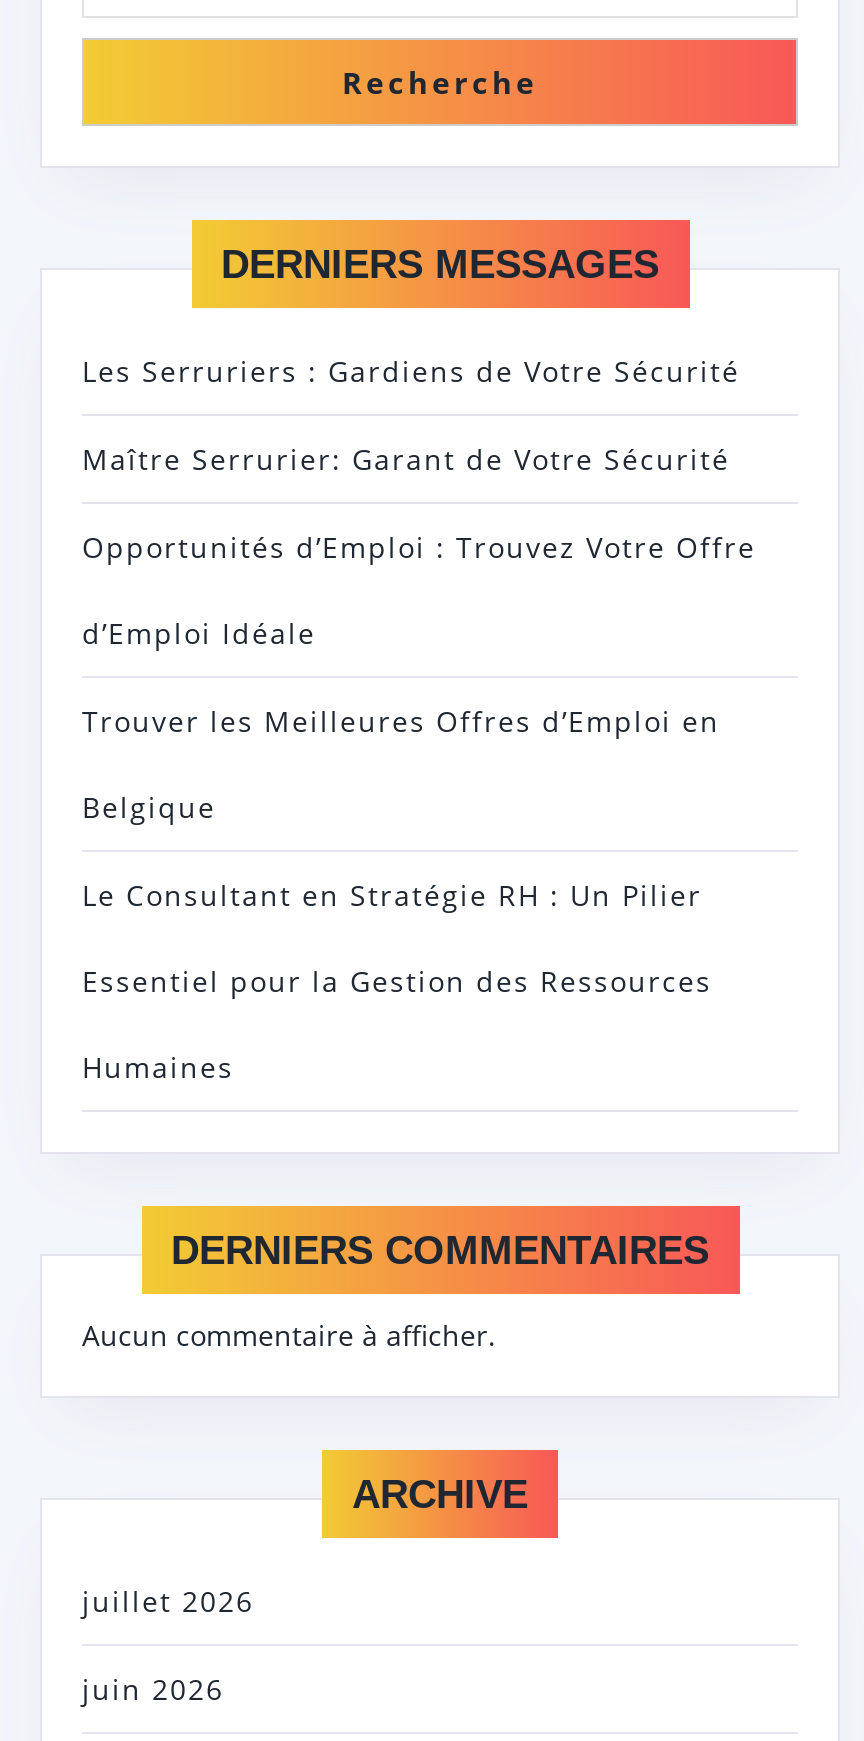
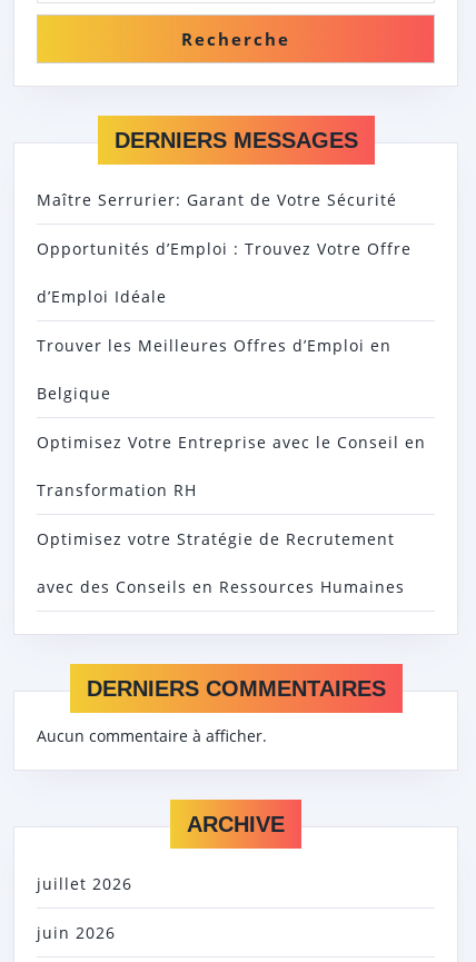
[82,351,740,389] Les Serruriers : Gardiens de Votre Sécurité -> none
moved [82,439,756,825] -> [37,189,411,403]: Maître Serrurier: Garant de Votre Sécurité | Opportunités d’Emploi : Trouvez Votre Offre | d’Emploi Idéale | Trouver les Meilleures Offres d’Emploi en | Belgique
[82,875,712,1085] Le Consultant en Stratégie RH : Un Pilier | Essentiel pour la Gestion des Ressources | Humaines -> [37,431,426,597] Optimisez Votre Entreprise avec le Conseil en | Transformation RH | Optimisez votre Stratégie de Recrutement | avec des Conseils en Ressources Humaines

